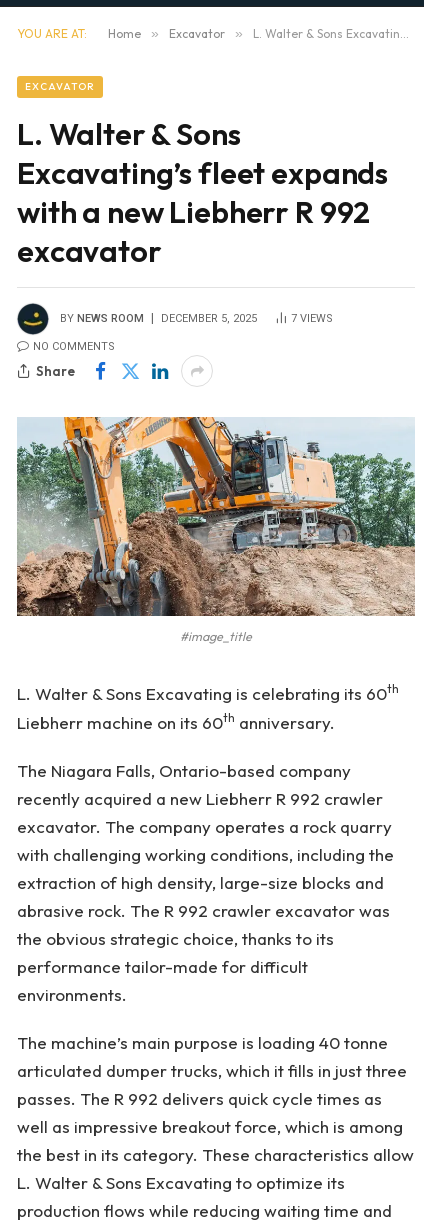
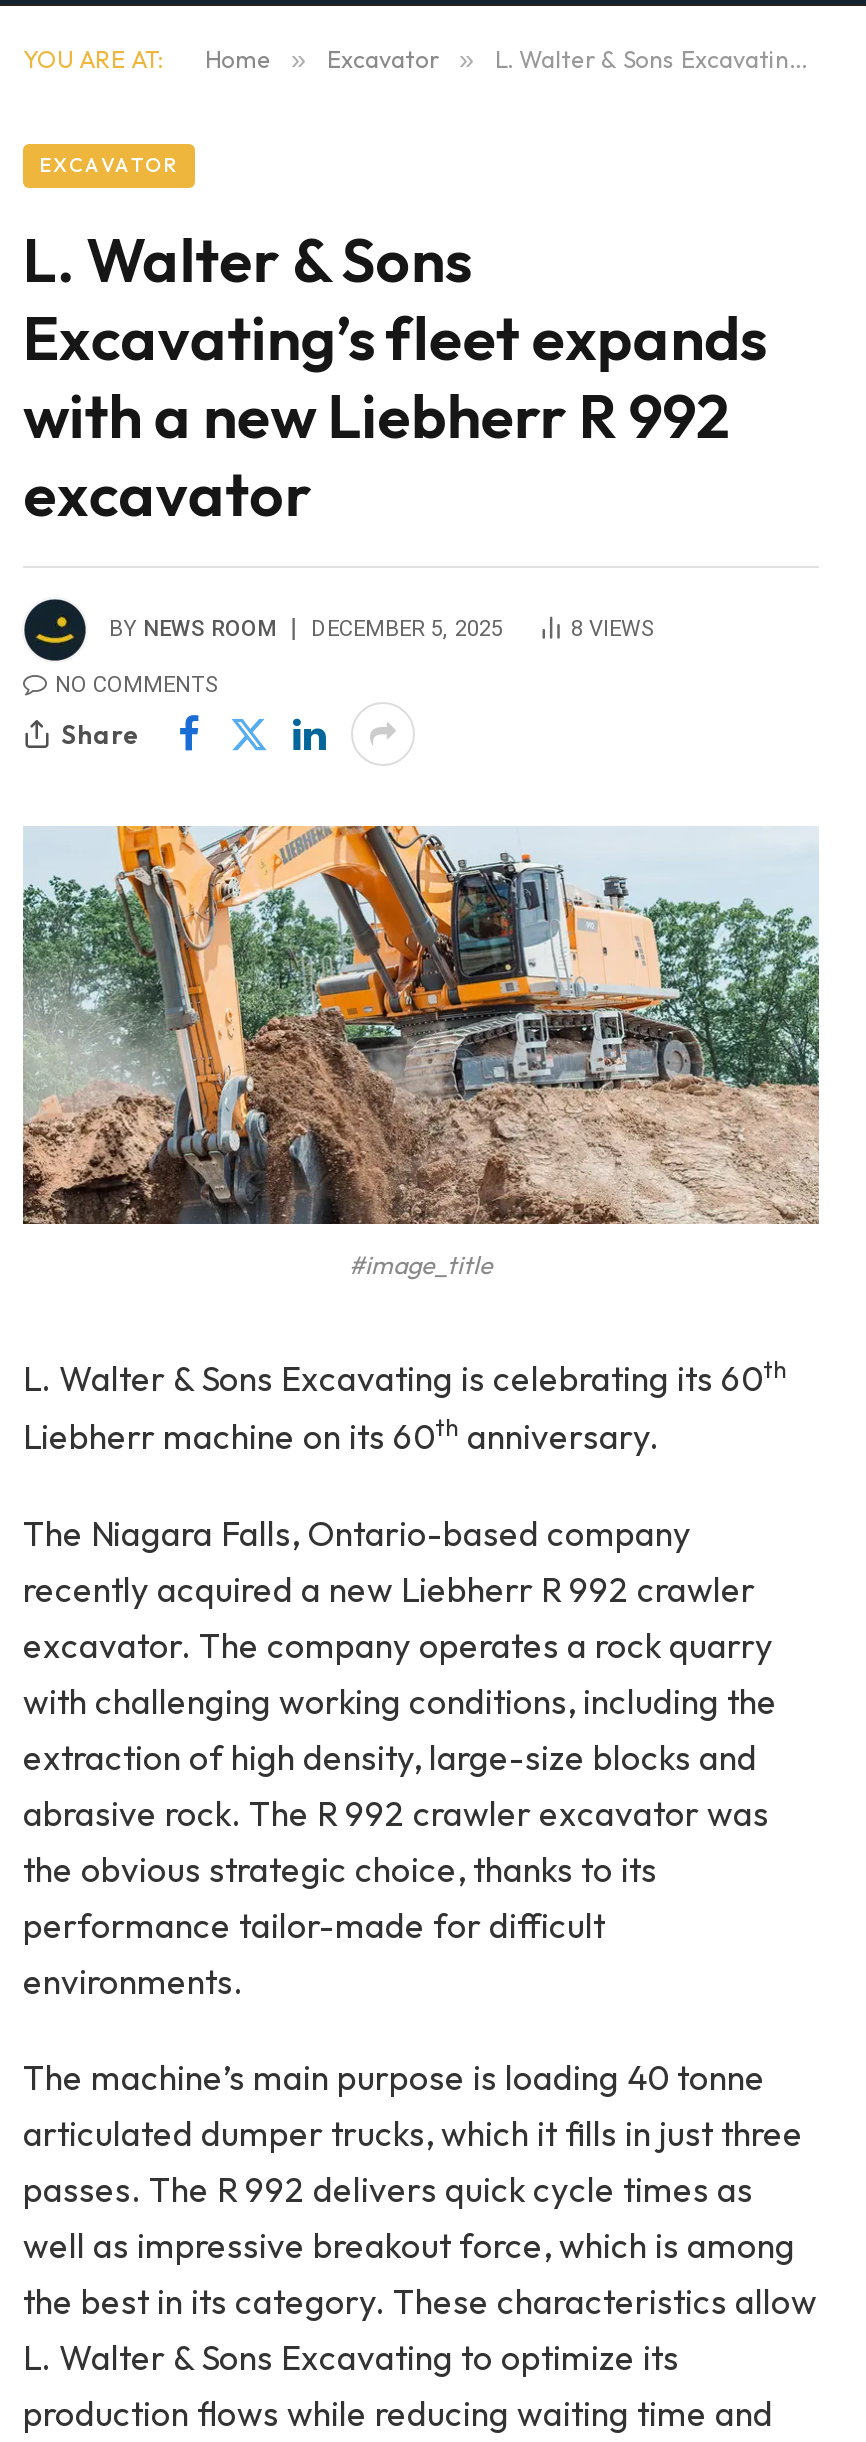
[291,312,333,325] 7 VIEWS -> [571,616,655,642] 8 VIEWS

